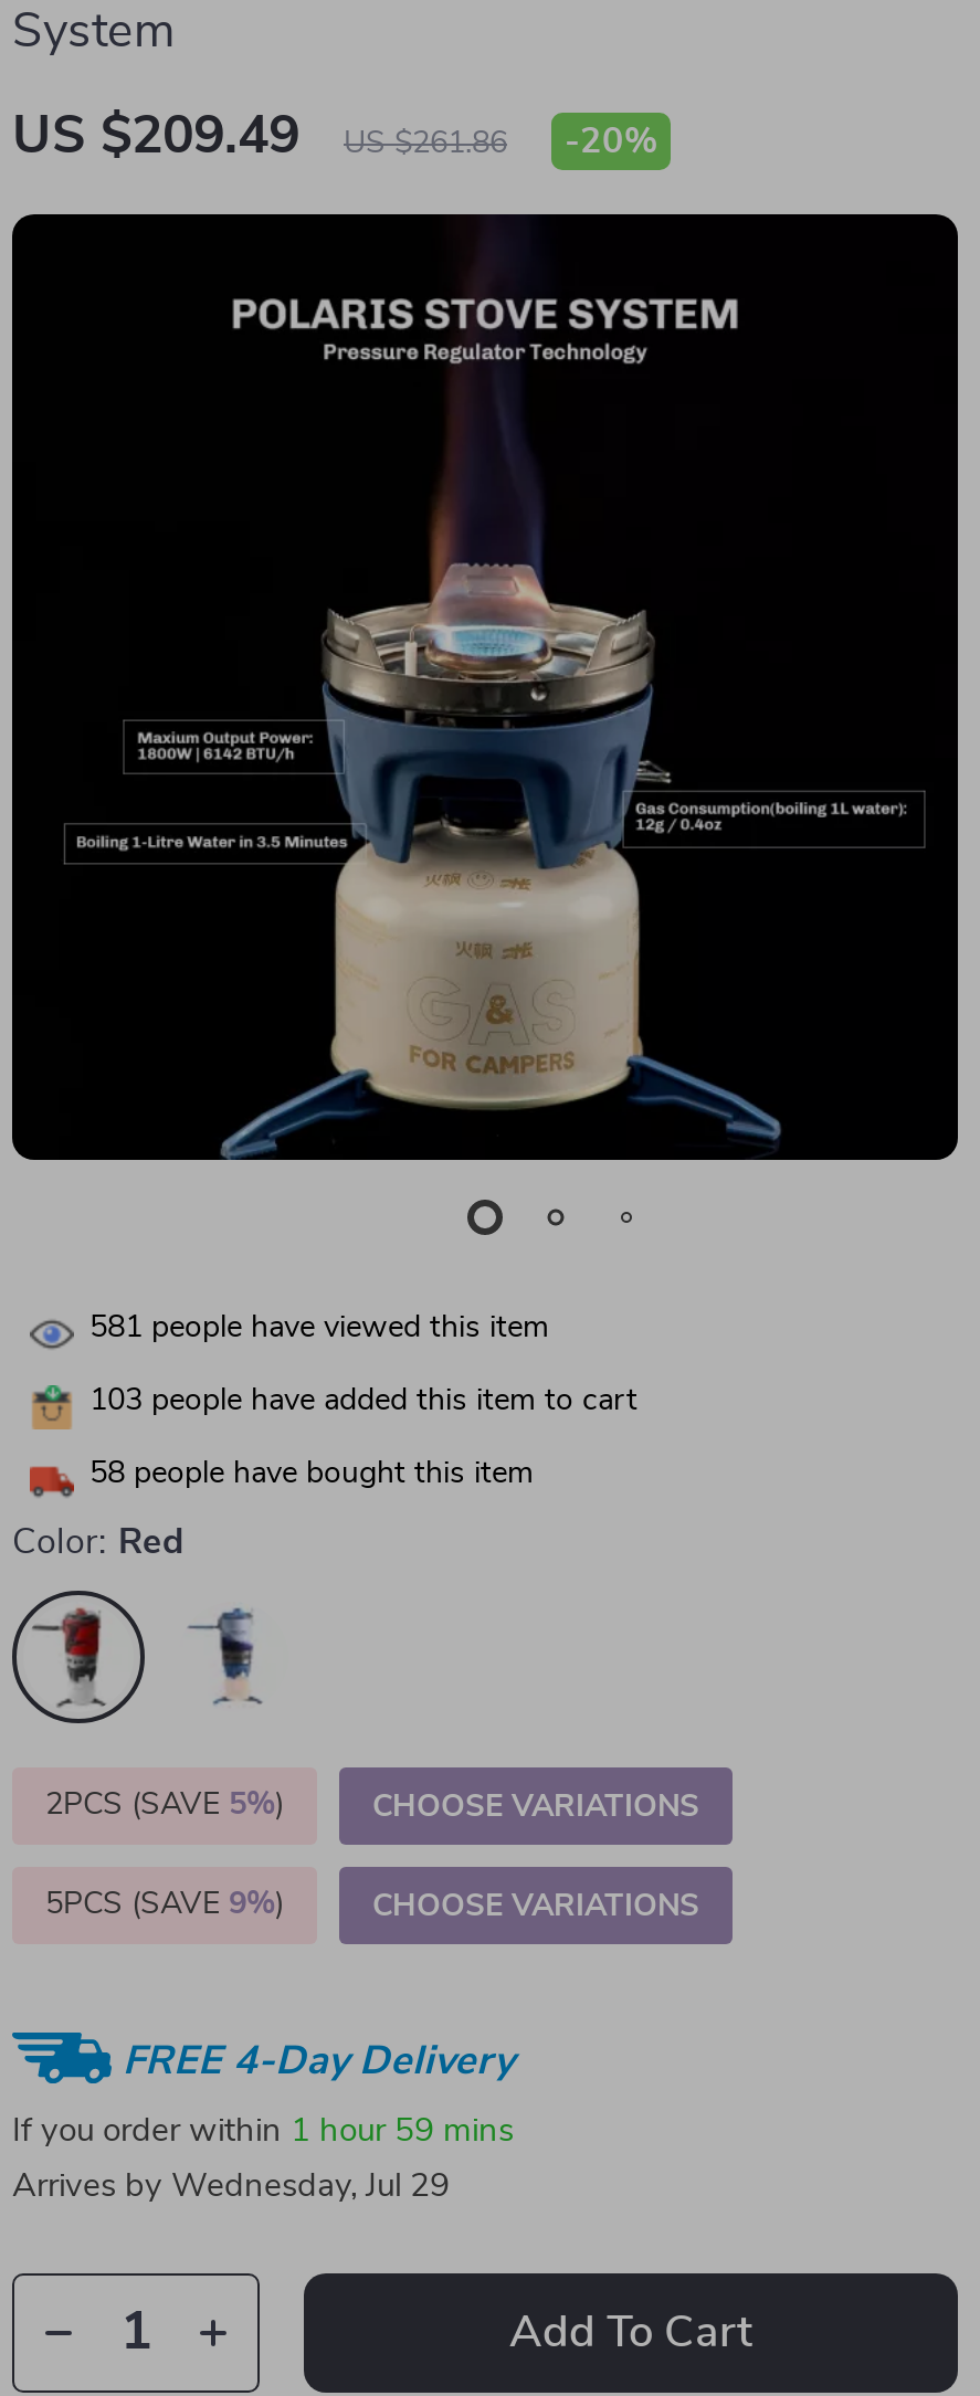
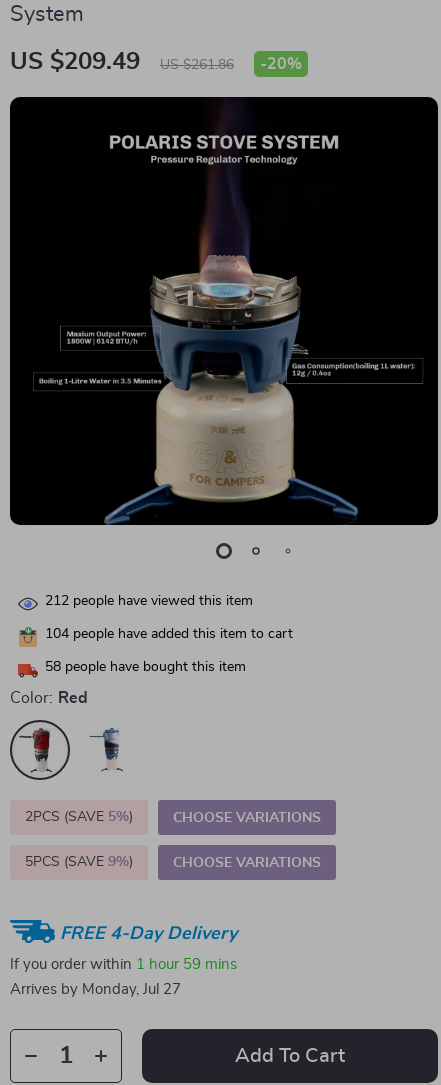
[89,1313,549,1344] 581 people have viewed this item -> [45,594,253,608] 212 people have viewed this item
[89,1386,637,1417] 103 people have added this item to cart -> [45,627,293,641] 104 people have added this item to cart
[12,2170,450,2203] Arrives by Wednesday, Jul 29 -> [10,982,181,997] Arrives by Monday, Jul 27

